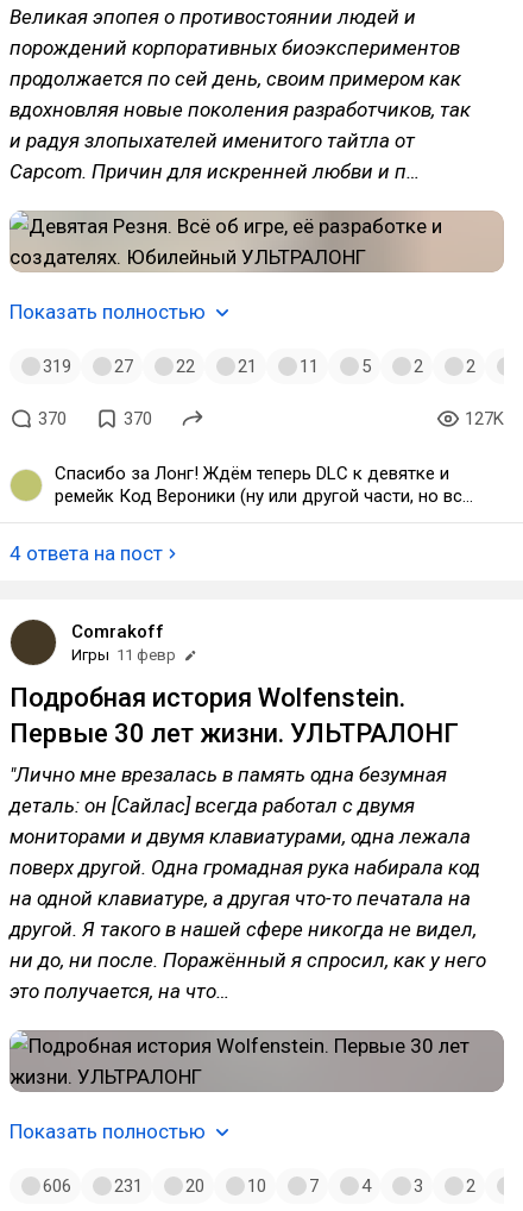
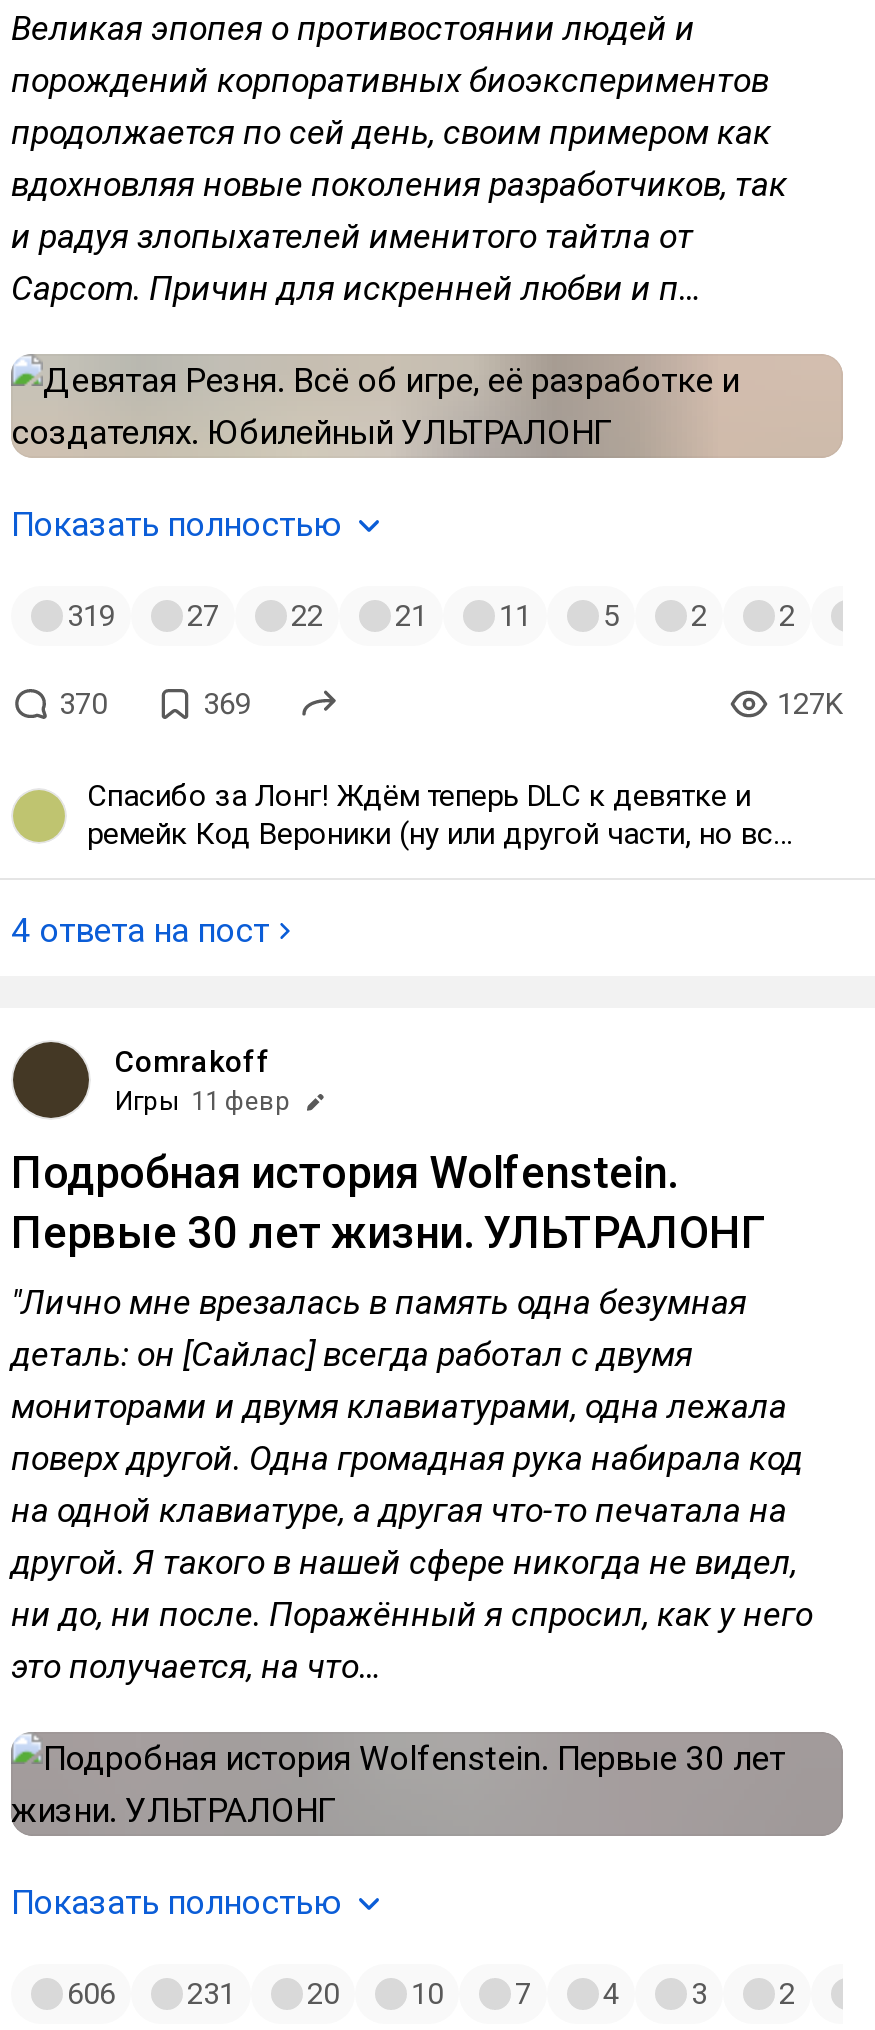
[124,408,152,429] 370 -> [203,686,251,722] 369

